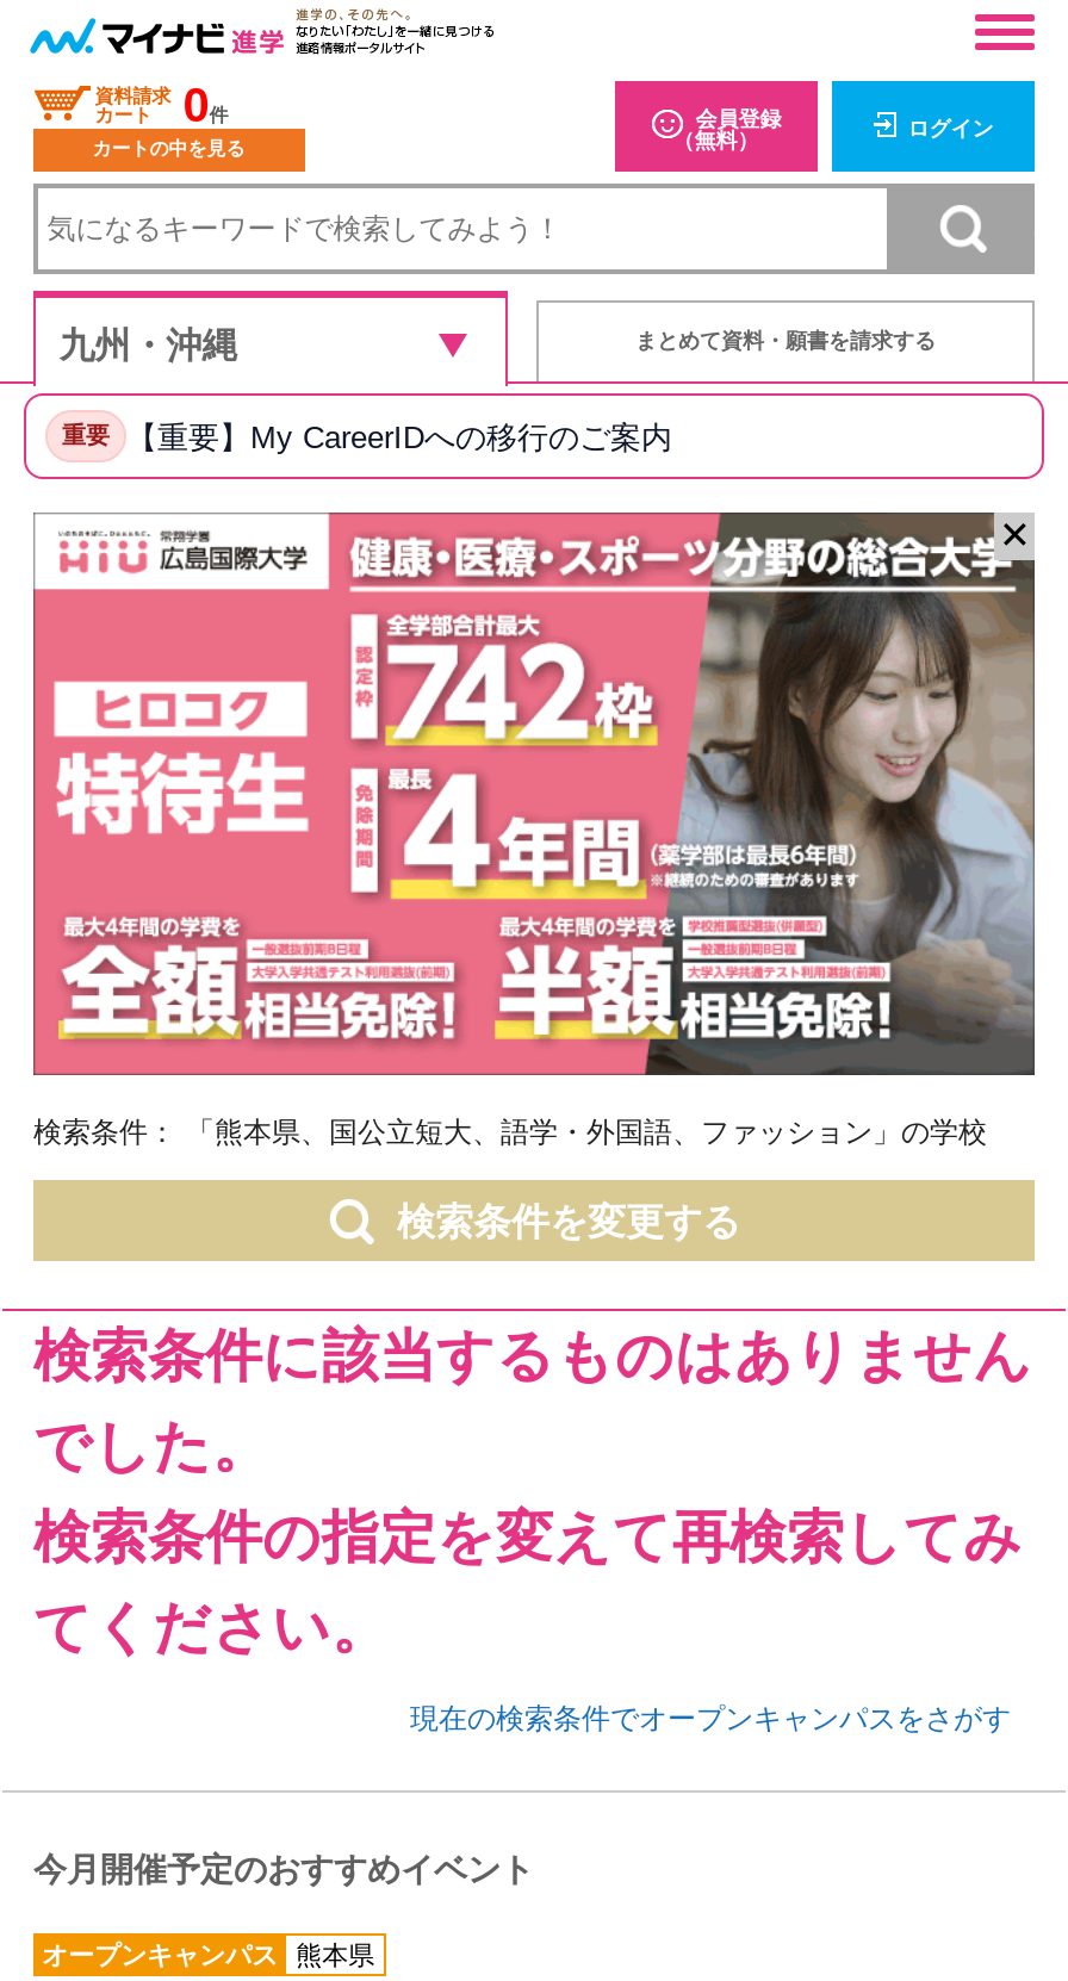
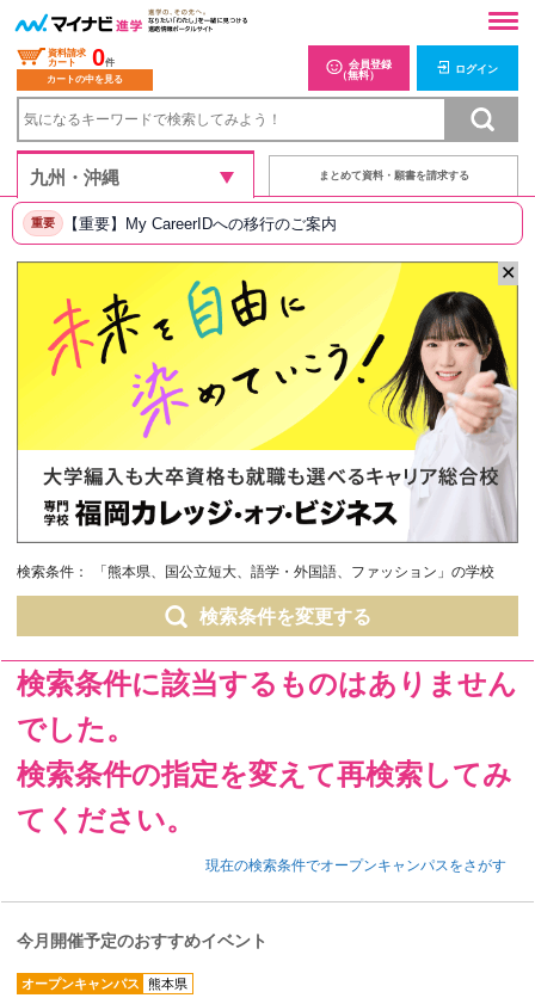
[33,513,1035,1075] [image] -> [17,261,518,543] [image]

